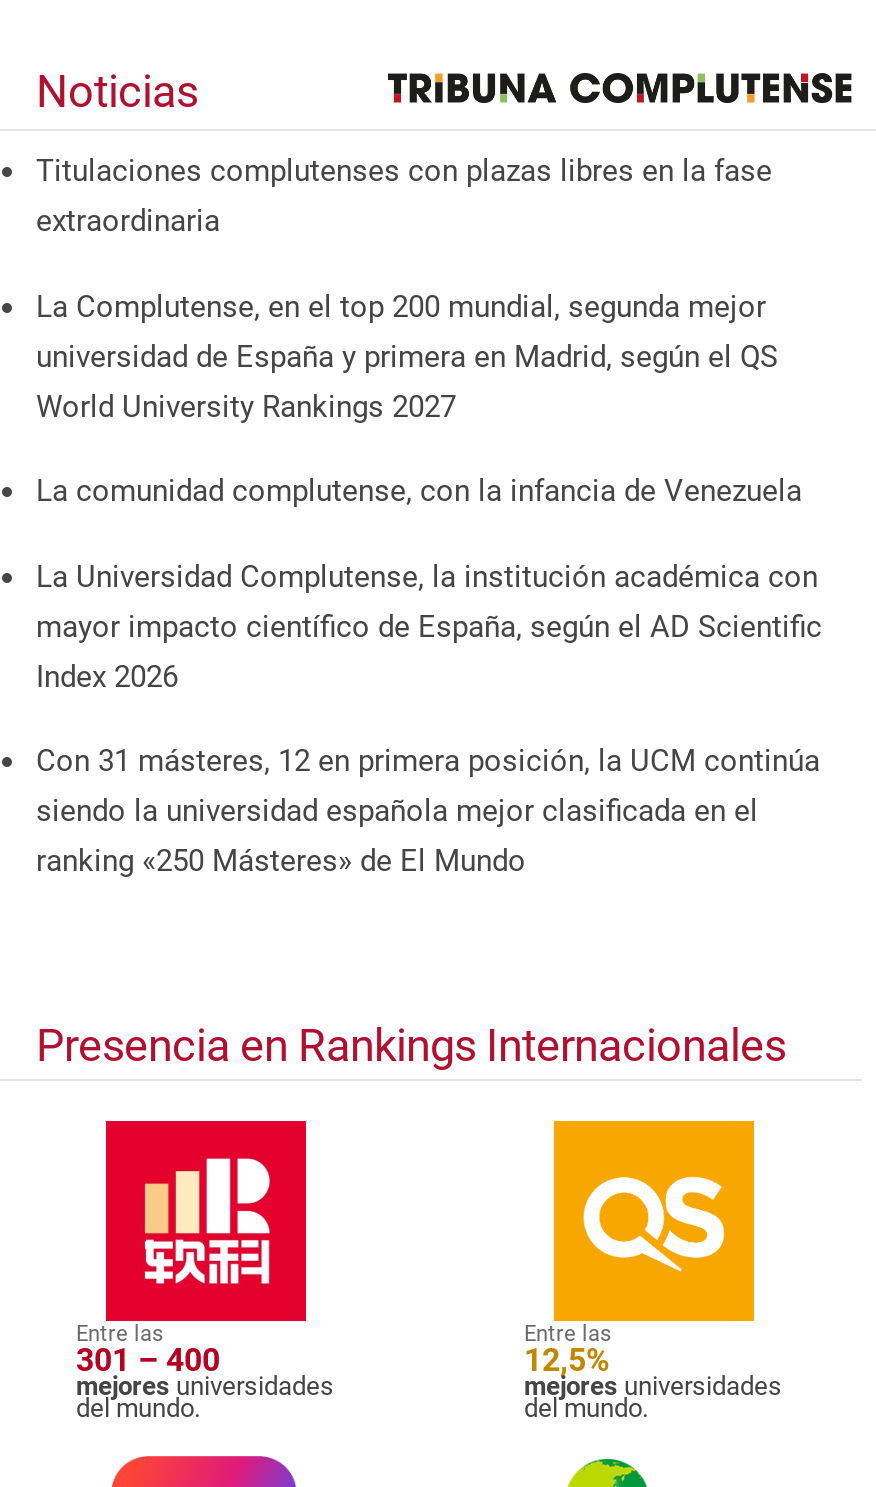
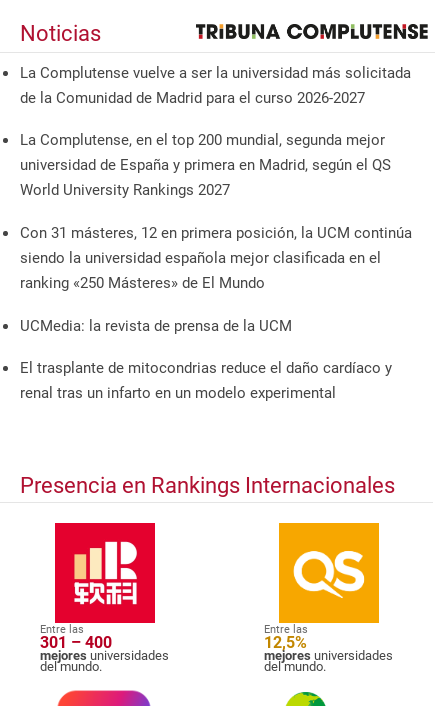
[36,153,772,239] Titulaciones complutenses con plazas libres en la fase | extraordinaria -> [20,64,411,107] La Complutense vuelve a ser la universidad más solicitada | de la Comunidad de Madrid para el curso 2026-2027
[36,473,822,694] La comunidad complutense, con la infancia de Venezuela | La Universidad Complutense, la institución académica con | mayor impacto científico de España, según el AD Scientific | Index 2026 -> none
moved [36,743,820,879] -> [20,224,412,292]: Con 31 másteres, 12 en primera posición, la UCM continúa | siendo la universidad española mejor clasificada en el | ranking «250 Másteres» de El Mundo
none -> [20,317,392,402] UCMedia: la revista de prensa de la UCM | El trasplante de mitocondrias reduce el daño cardíaco y | renal tras un infarto en un modelo experimental

